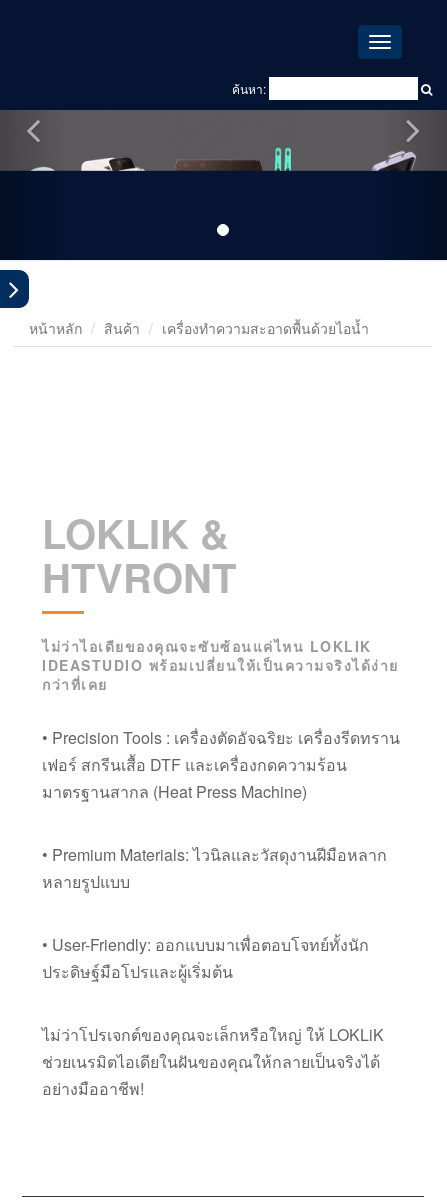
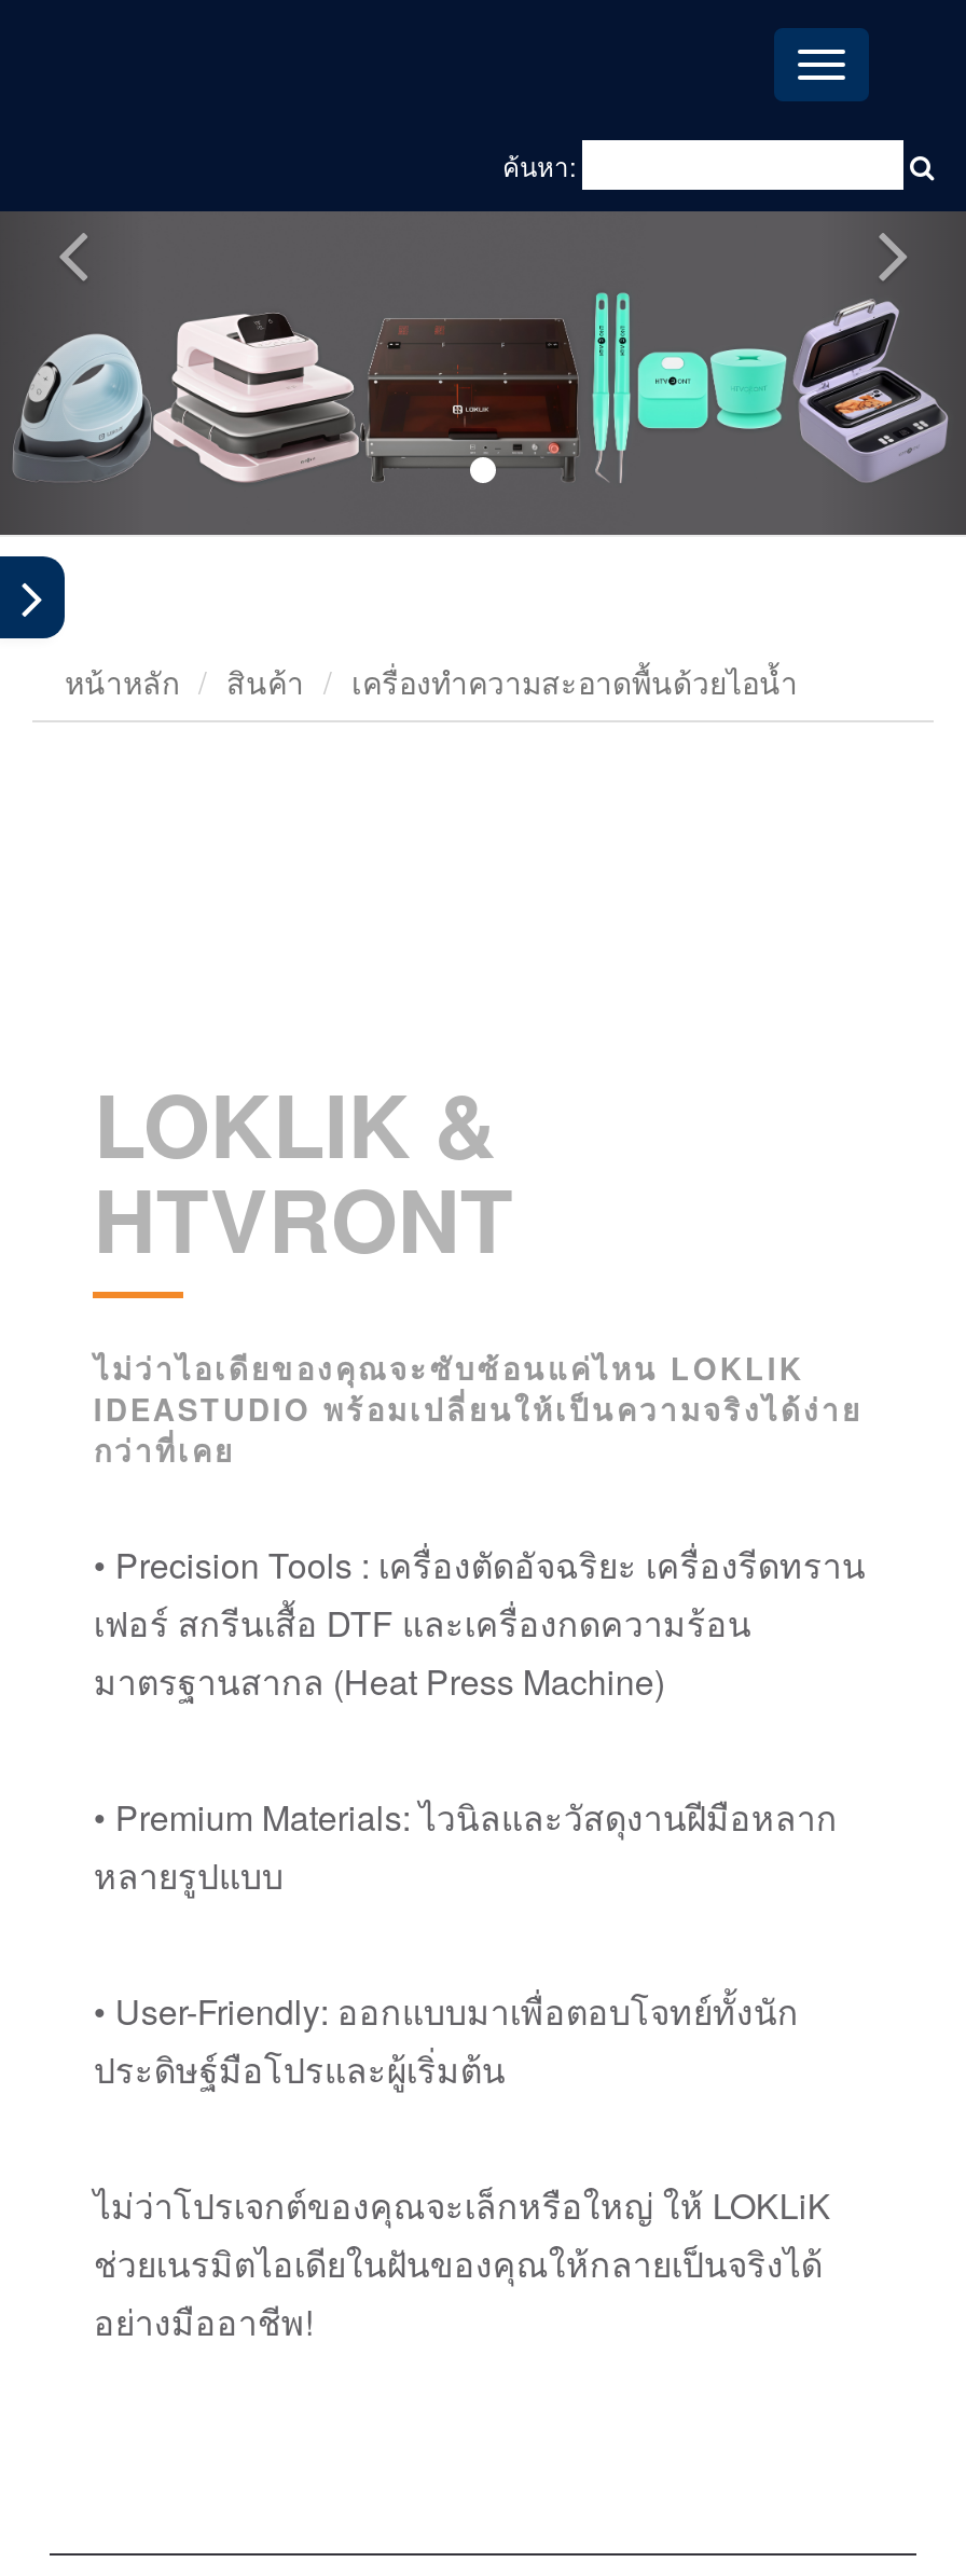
none -> [6,341,960,535] [image]

